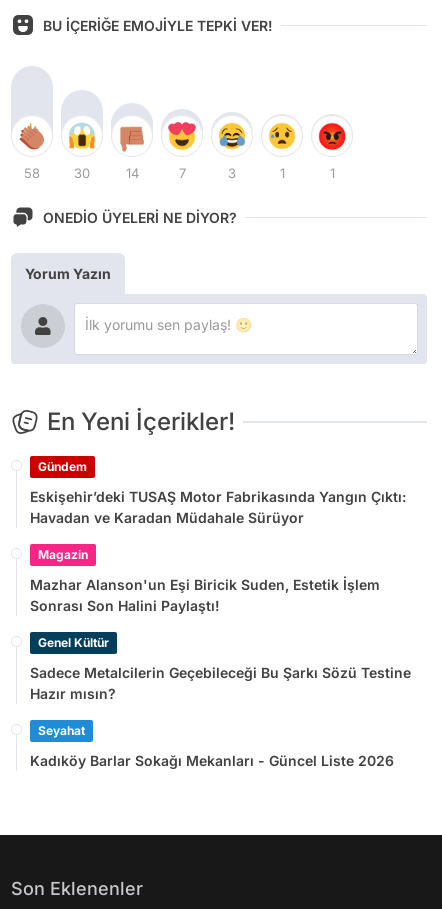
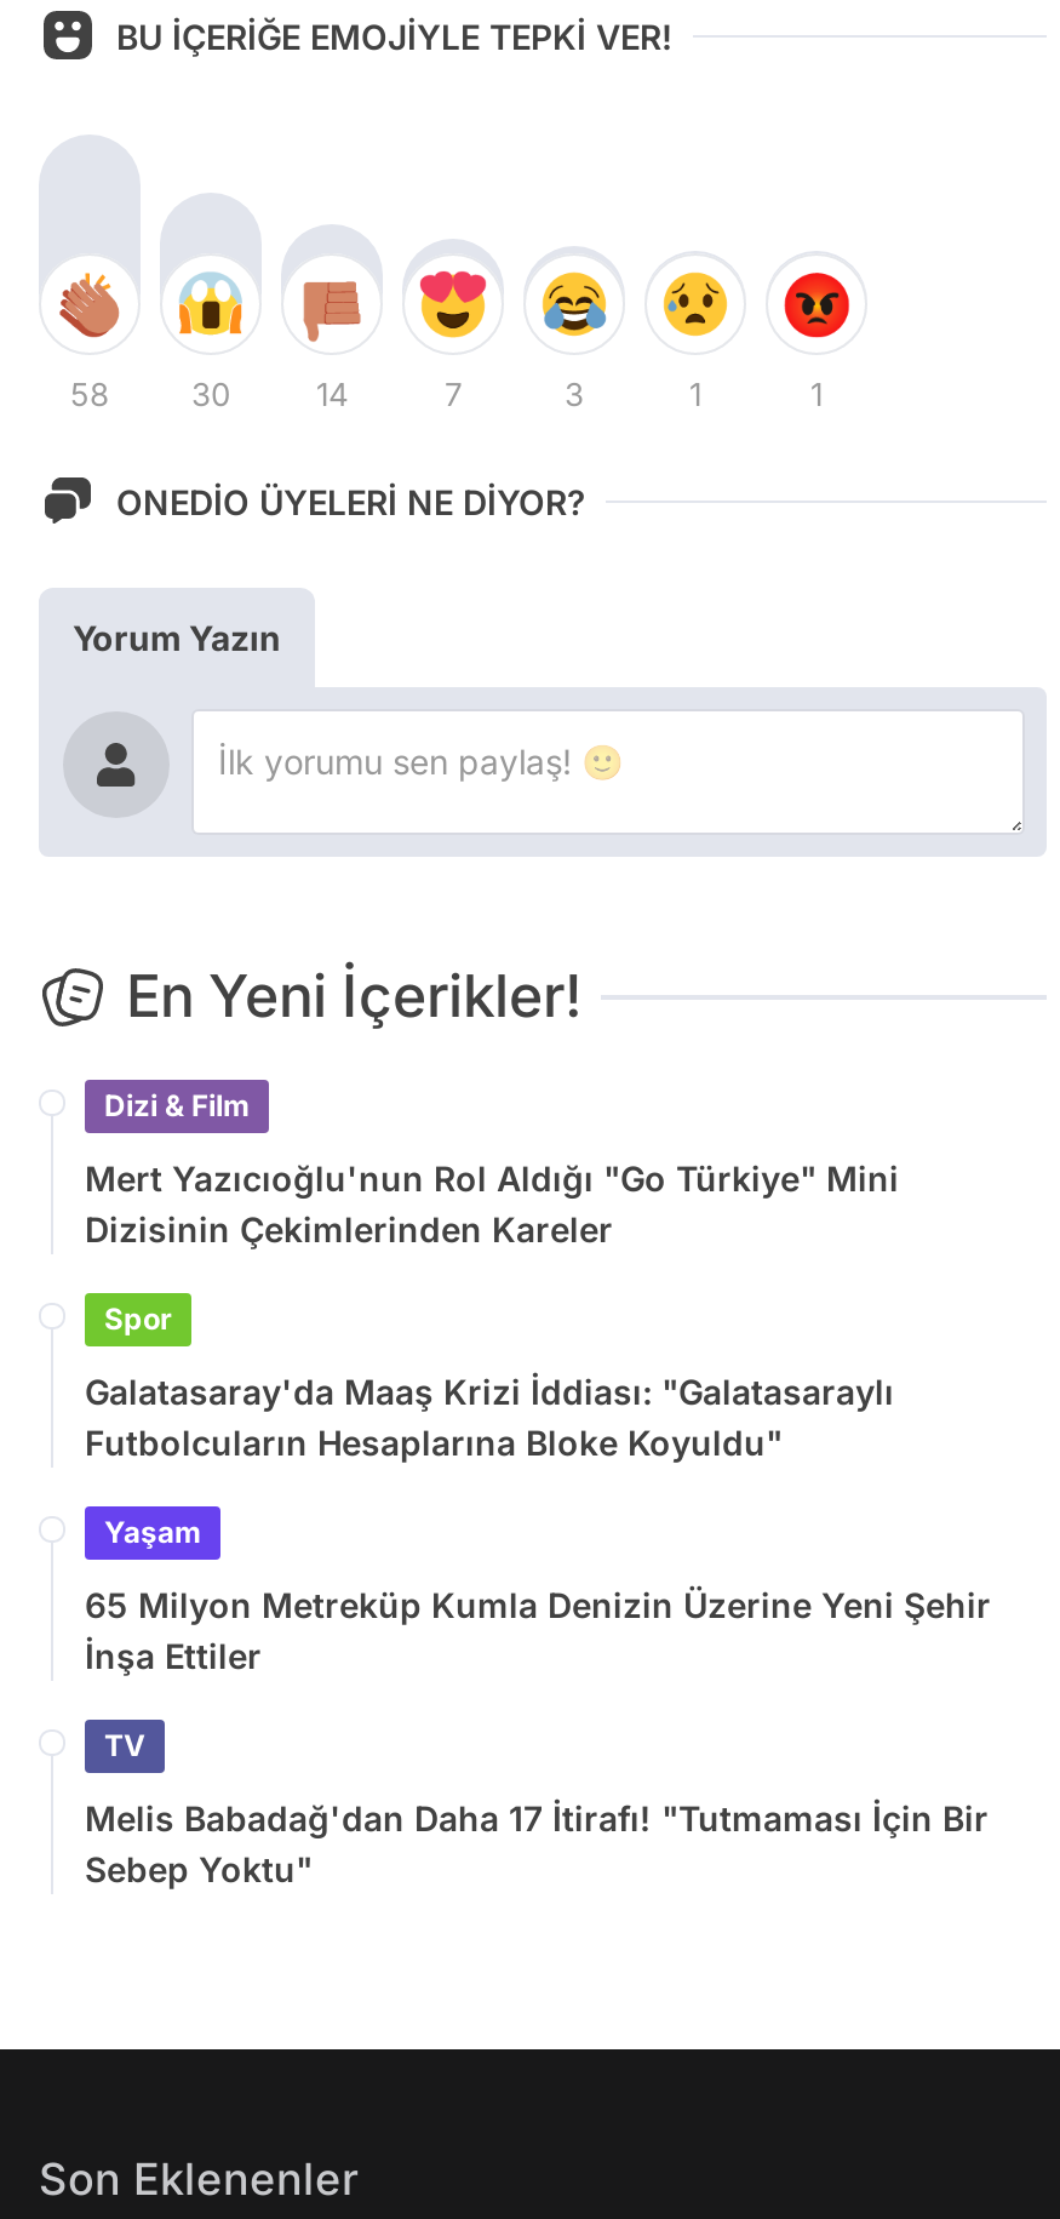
[38,459,87,474] Gündem -> [104,1087,250,1123] Dizi & Film
[30,488,406,526] Eskişehir’deki TUSAŞ Motor Fabrikasında Yangın Çıktı: | Havadan ve Karadan Müdahale Sürüyor -> [85,1157,899,1249] Mert Yazıcıoğlu'nun Rol Aldığı "Go Türkiye" Mini | Dizisinin Çekimlerinden Kareler
[38,547,88,562] Magazin -> [104,1300,172,1337] Spor
[30,576,380,614] Mazhar Alanson'un Eşi Biricik Suden, Estetik İşlem | Sonrası Son Halini Paylaştı! -> [85,1371,894,1463] Galatasaray'da Maaş Krizi İddiası: "Galatasaraylı | Futbolcuların Hesaplarına Bloke Koyuldu"
[38,635,109,650] Genel Kültür -> [104,1514,201,1550] Yaşam
[30,664,411,702] Sadece Metalcilerin Geçebileceği Bu Şarkı Sözü Testine | Hazır mısın? -> [85,1584,991,1676] 65 Milyon Metreküp Kumla Denizin Üzerine Yeni Şehir | İnşa Ettiler
[38,723,85,738] Seyahat -> [104,1727,145,1763] TV
[30,752,394,769] Kadıköy Barlar Sokağı Mekanları - Güncel Liste 2026 -> [85,1797,989,1889] Melis Babadağ'dan Daha 17 İtirafı! "Tutmaması İçin Bir | Sebep Yoktu"

